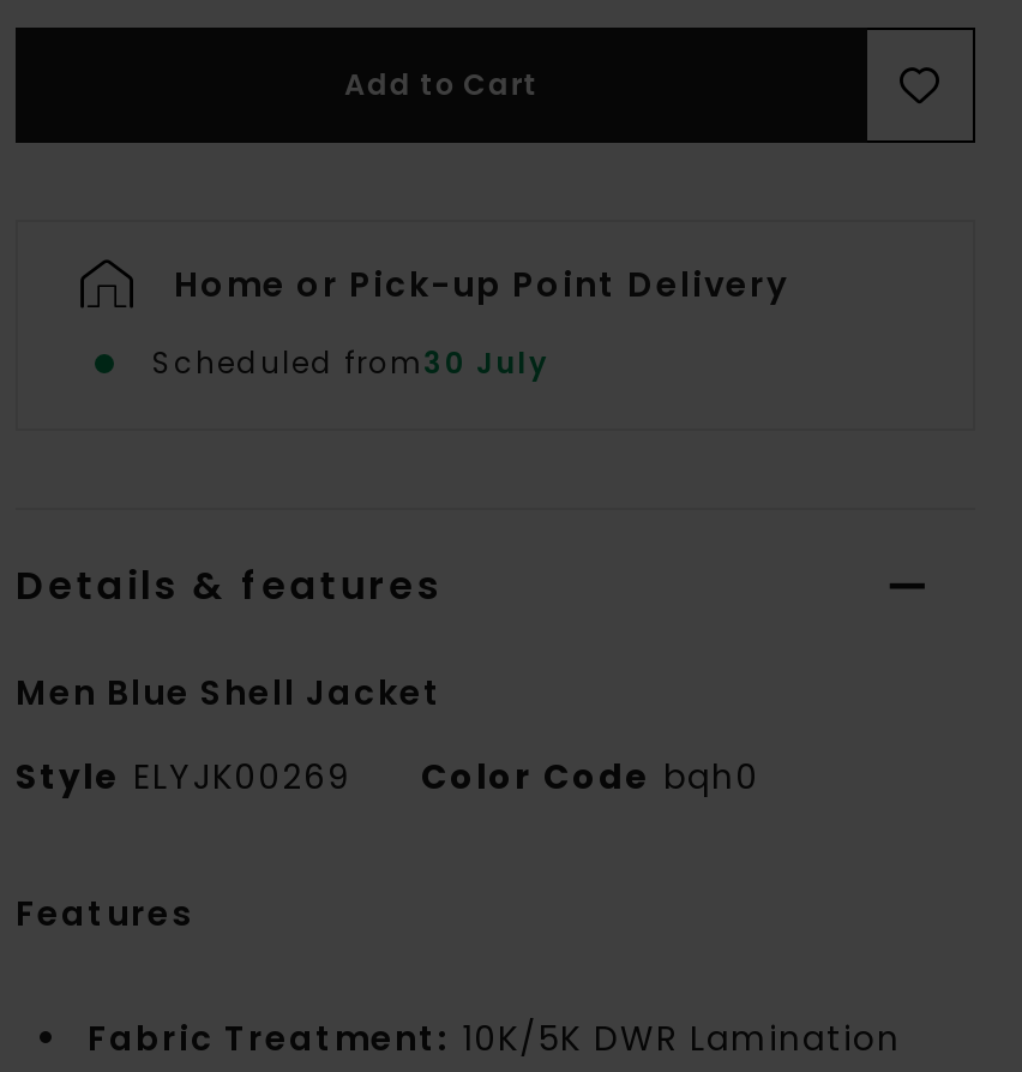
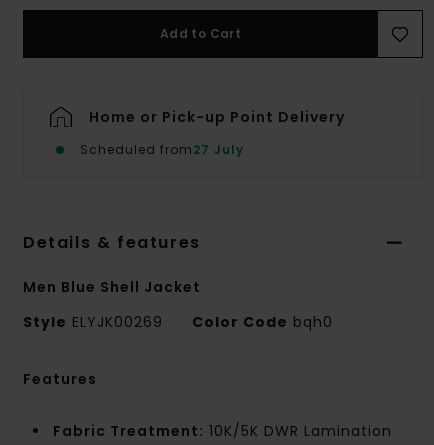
[152,342,548,383] Scheduled from30 July -> [80,141,244,158] Scheduled from27 July

